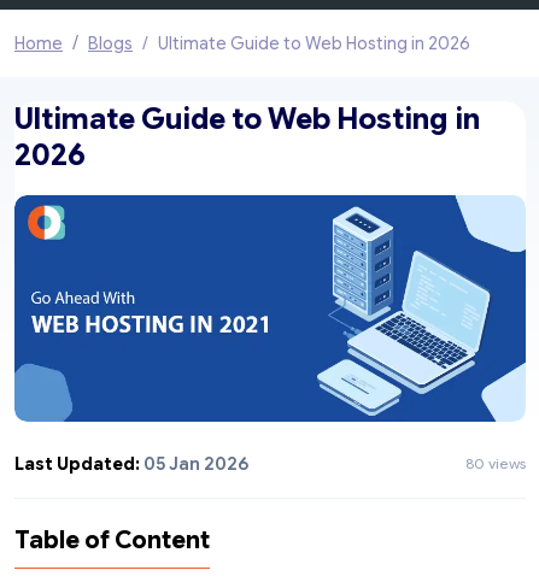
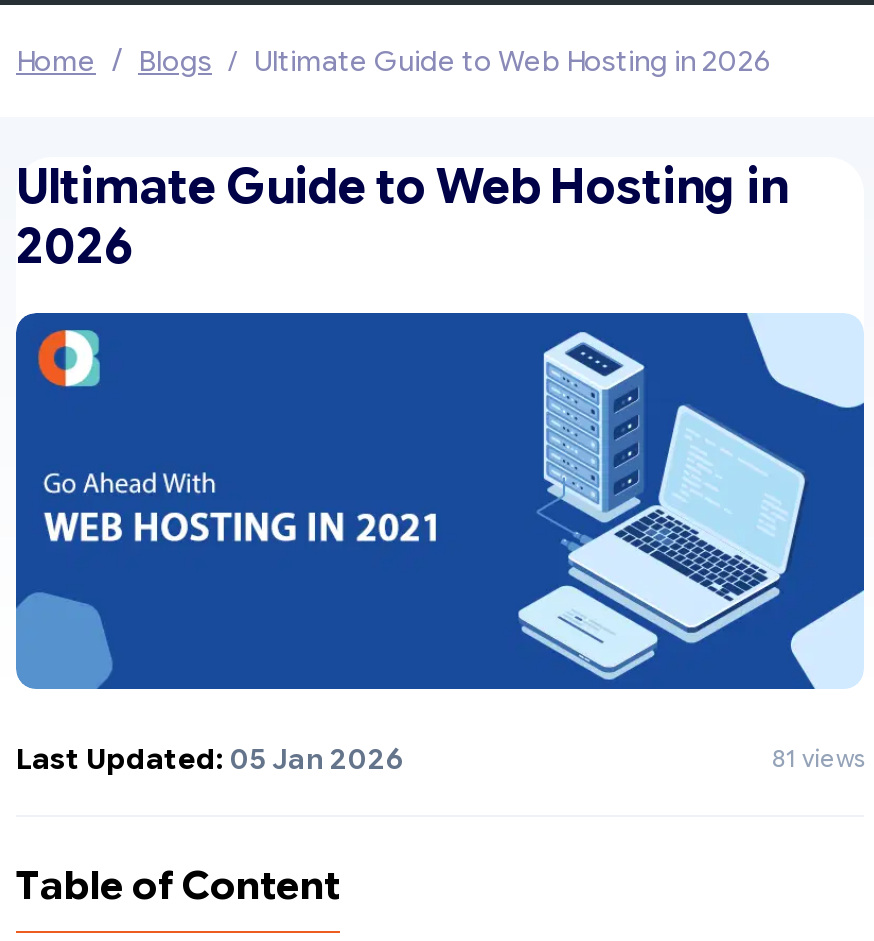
[465,455,526,472] 80 views -> [772,744,864,772] 81 views

